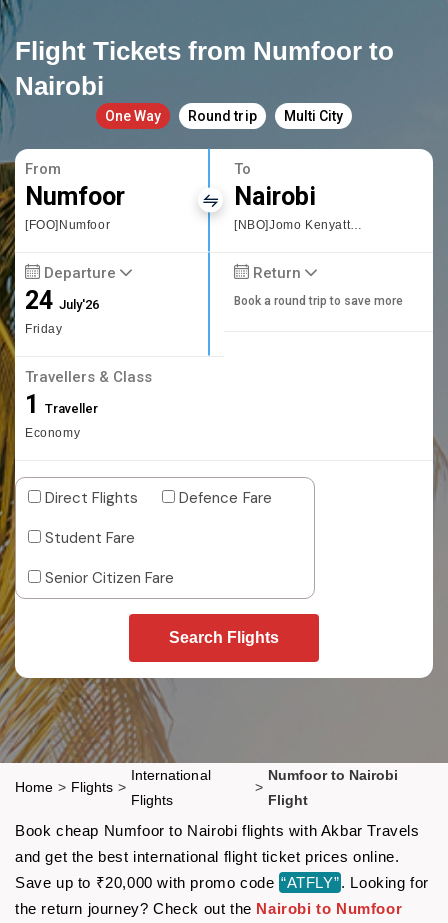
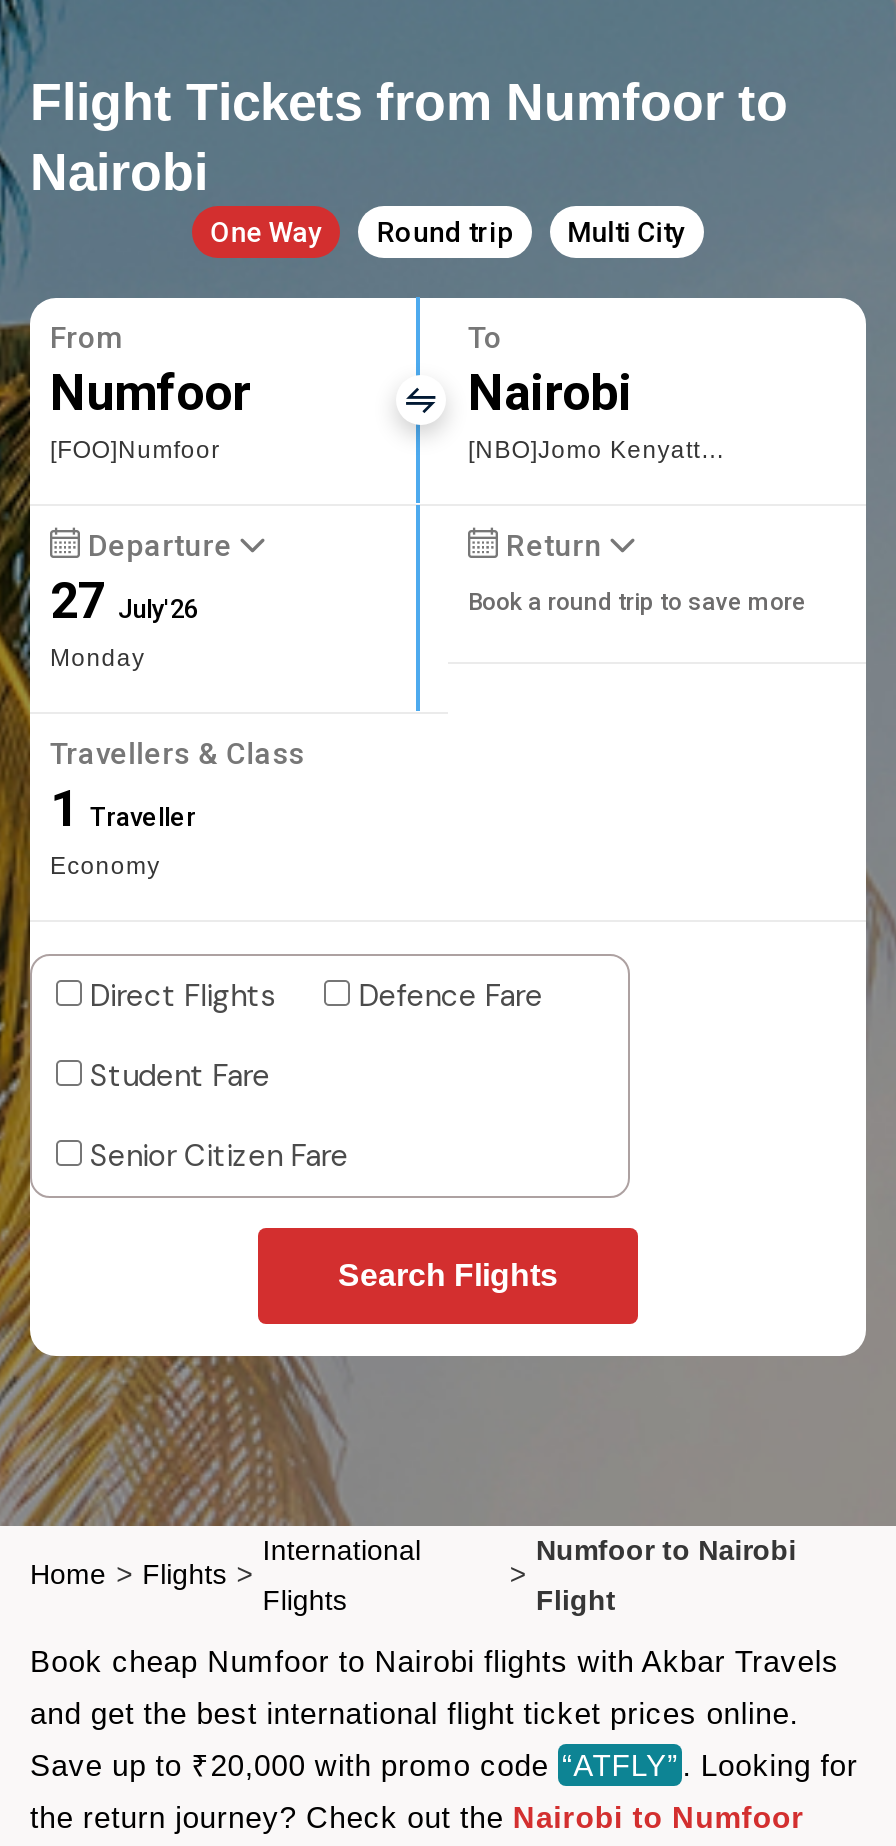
[25,286,99,336] 24 July'26 | Friday -> [50,572,198,672] 27 July'26 | Monday

